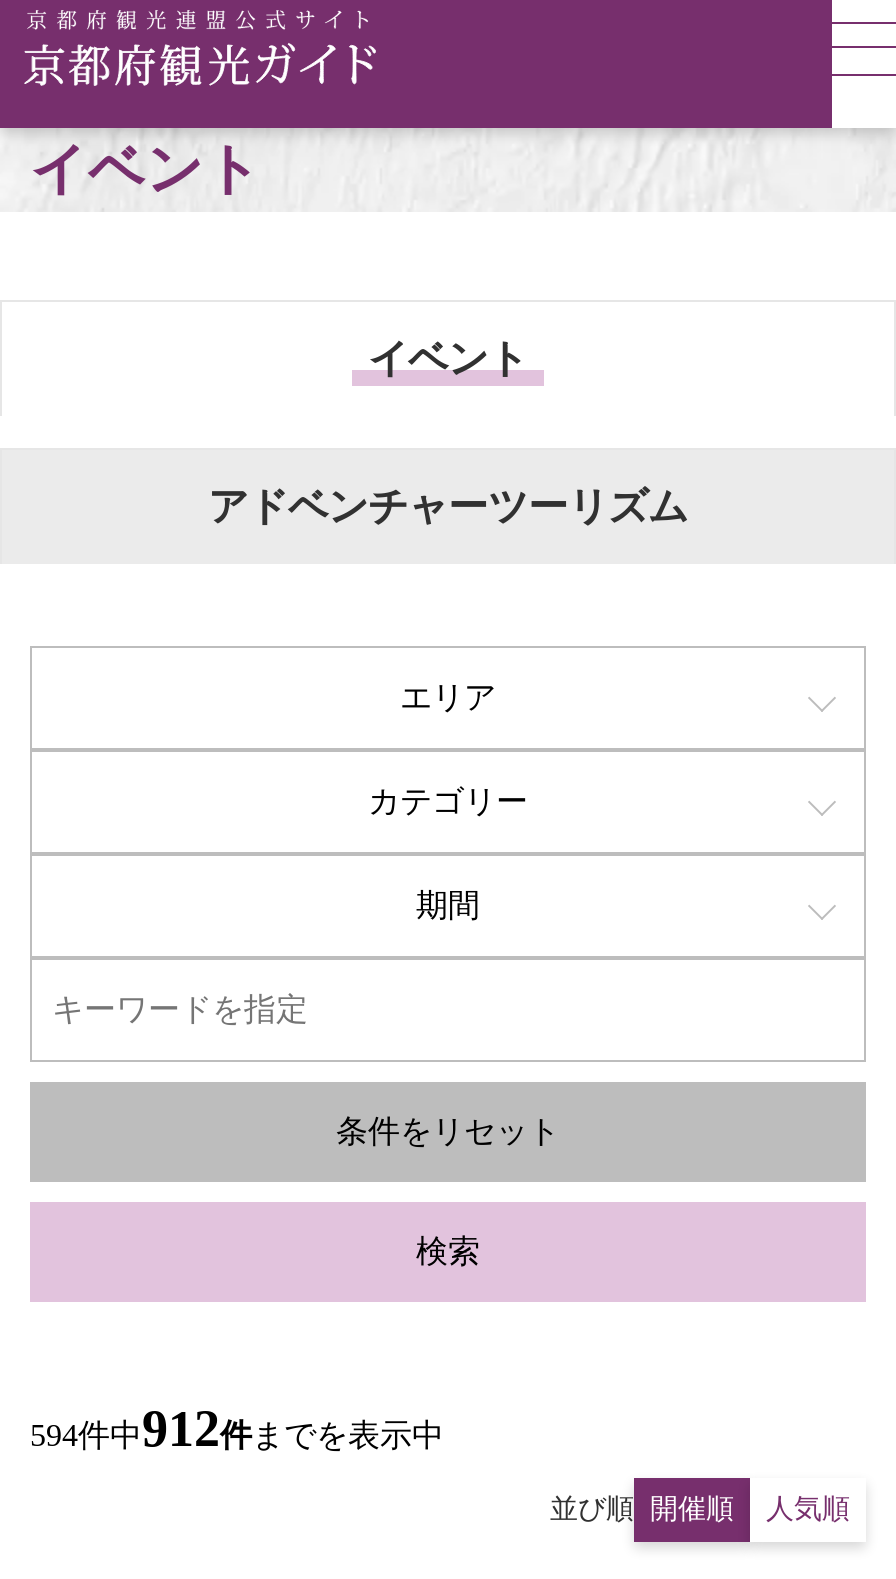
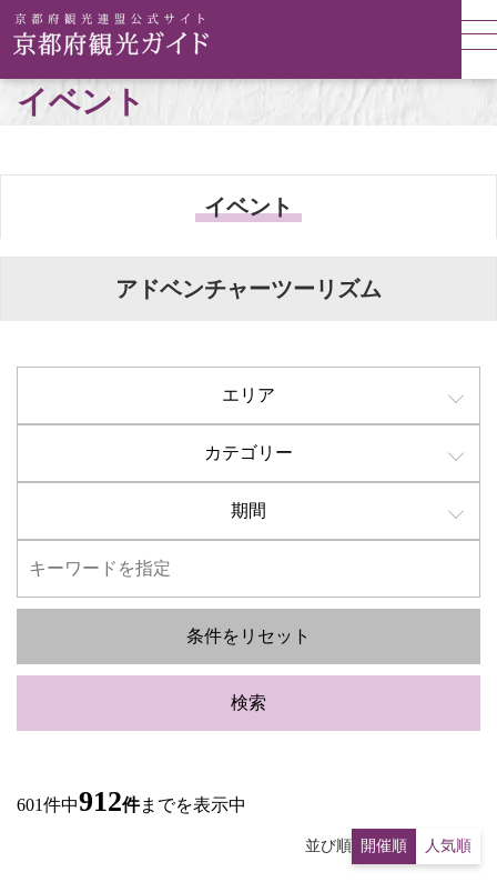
[30,1400,444,1458] 594件中912件までを表示中 -> [17,785,246,818] 601件中912件までを表示中

